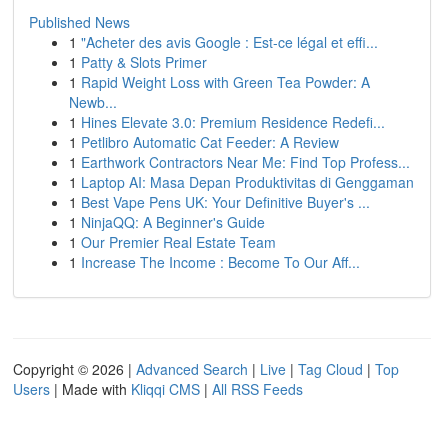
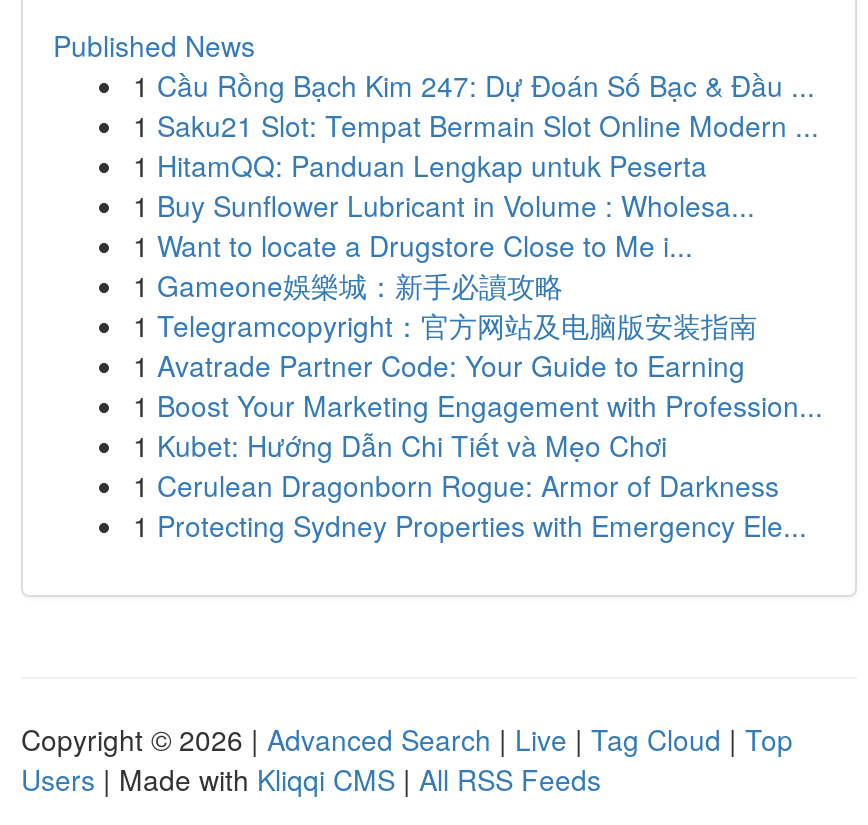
[69,32,414,272] 1 "Acheter des avis Google : Est-ce légal et effi... | 1 Patty & Slots Primer | 1 Rapid Weight Loss with Green Tea Powder: A | Newb... | 1 Hines Elevate 3.0: Premium Residence Redefi... | 1 Petlibro Automatic Cat Feeder: A Review | 1 Earthwork Contractors Near Me: Find Top Profess... | 1 Laptop AI: Masa Depan Produktivitas di Genggaman | 1 Best Vape Pens UK: Your Definitive Buyer's ... | 1 NinjaQQ: A Beginner's Guide | 1 Our Premier Real Estate Team | 1 Increase The Income : Become To Our Aff... -> [133,65,823,545] 1 Cầu Rồng Bạch Kim 247: Dự Đoán Số Bạc & Đầu ... | 1 Saku21 Slot: Tempat Bermain Slot Online Modern ... | 1 HitamQQ: Panduan Lengkap untuk Peserta | 1 Buy Sunflower Lubricant in Volume : Wholesa... | 1 Want to locate a Drugstore Close to Me i... | 1 Gameone娛樂城：新手必讀攻略 | 1 Telegramcopyright：官方网站及电脑版安装指南 | 1 Avatrade Partner Code: Your Guide to Earning | 1 Boost Your Marketing Engagement with Profession... | 1 Kubet: Hướng Dẫn Chi Tiết và Mẹo Chơi | 1 Cerulean Dragonborn Rogue: Armor of Darkness | 1 Protecting Sydney Properties with Emergency Ele...

